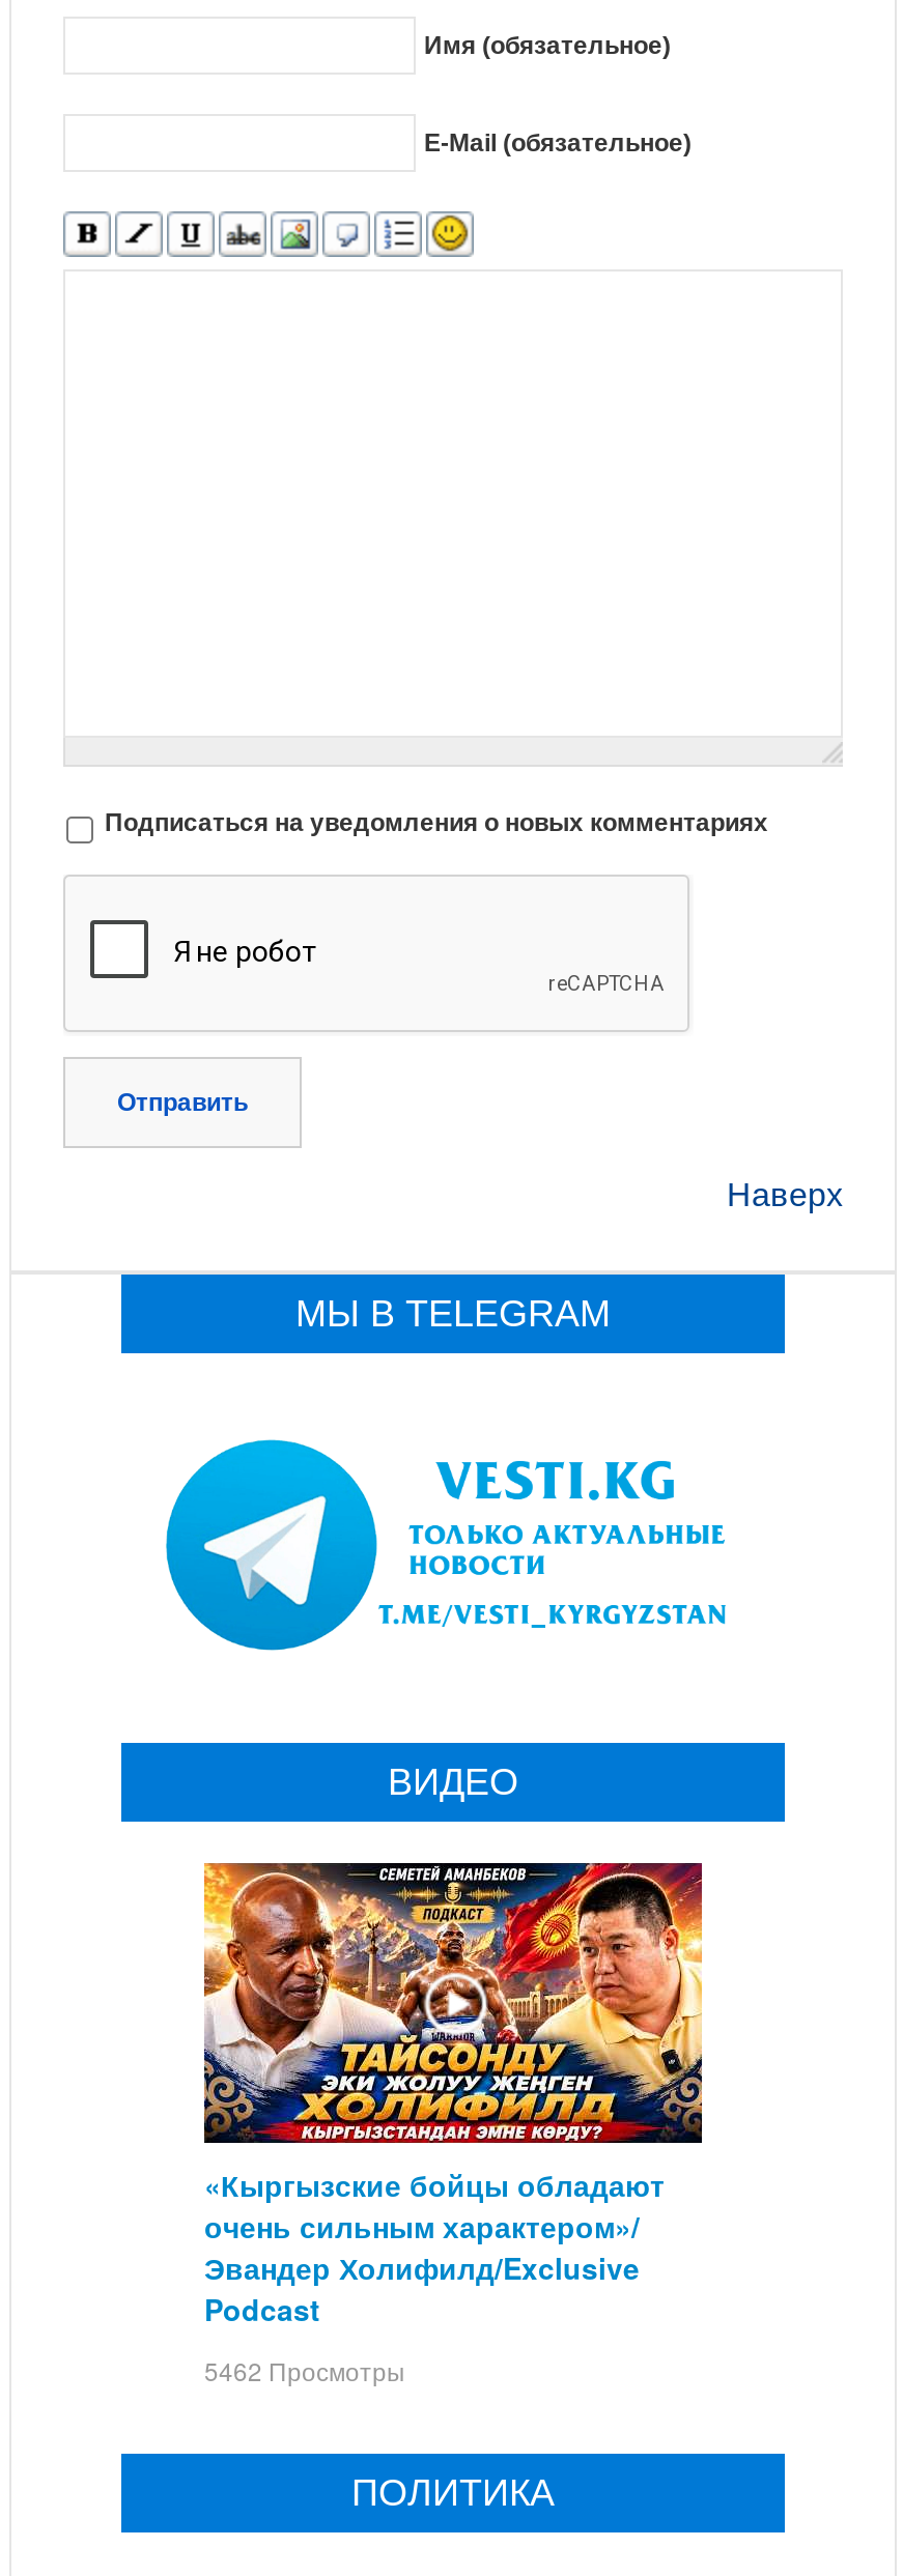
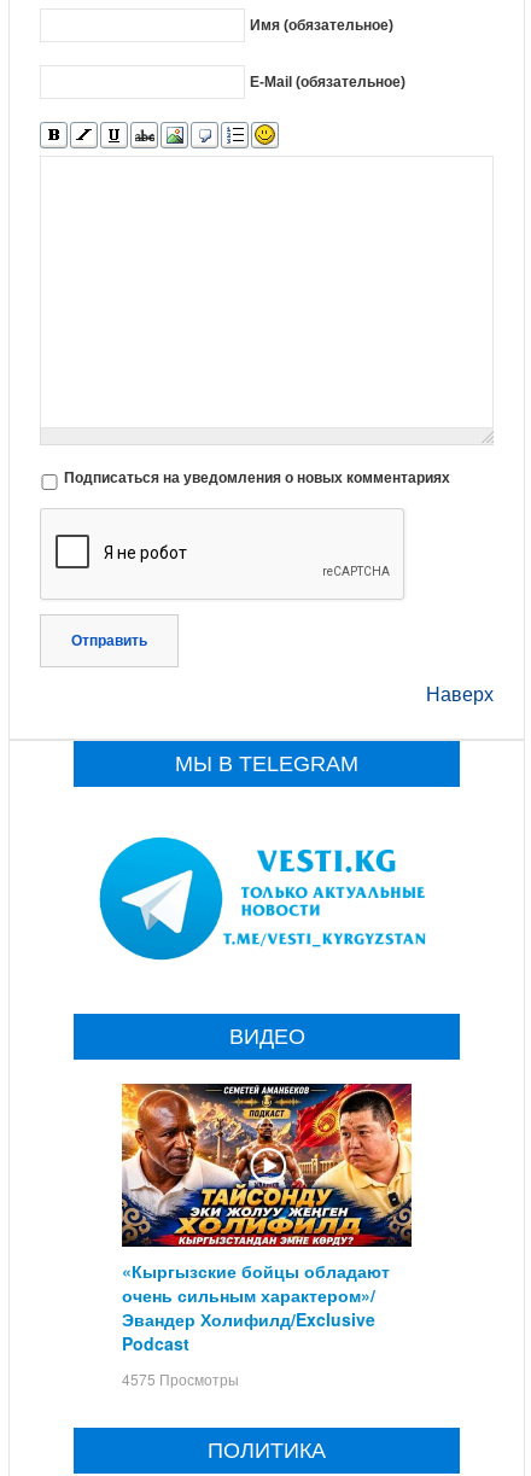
[204,2352,405,2387] 5462 Просмотры -> [122,1368,239,1389] 4575 Просмотры

